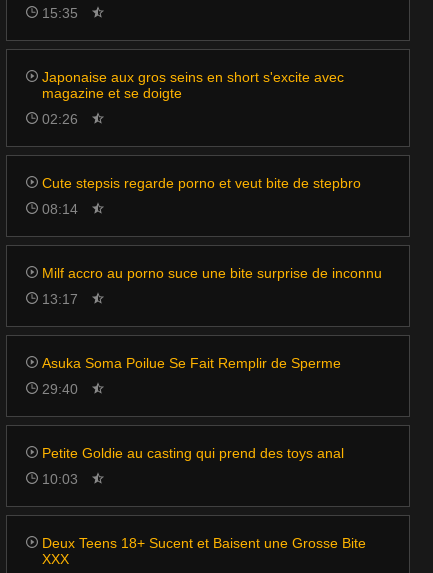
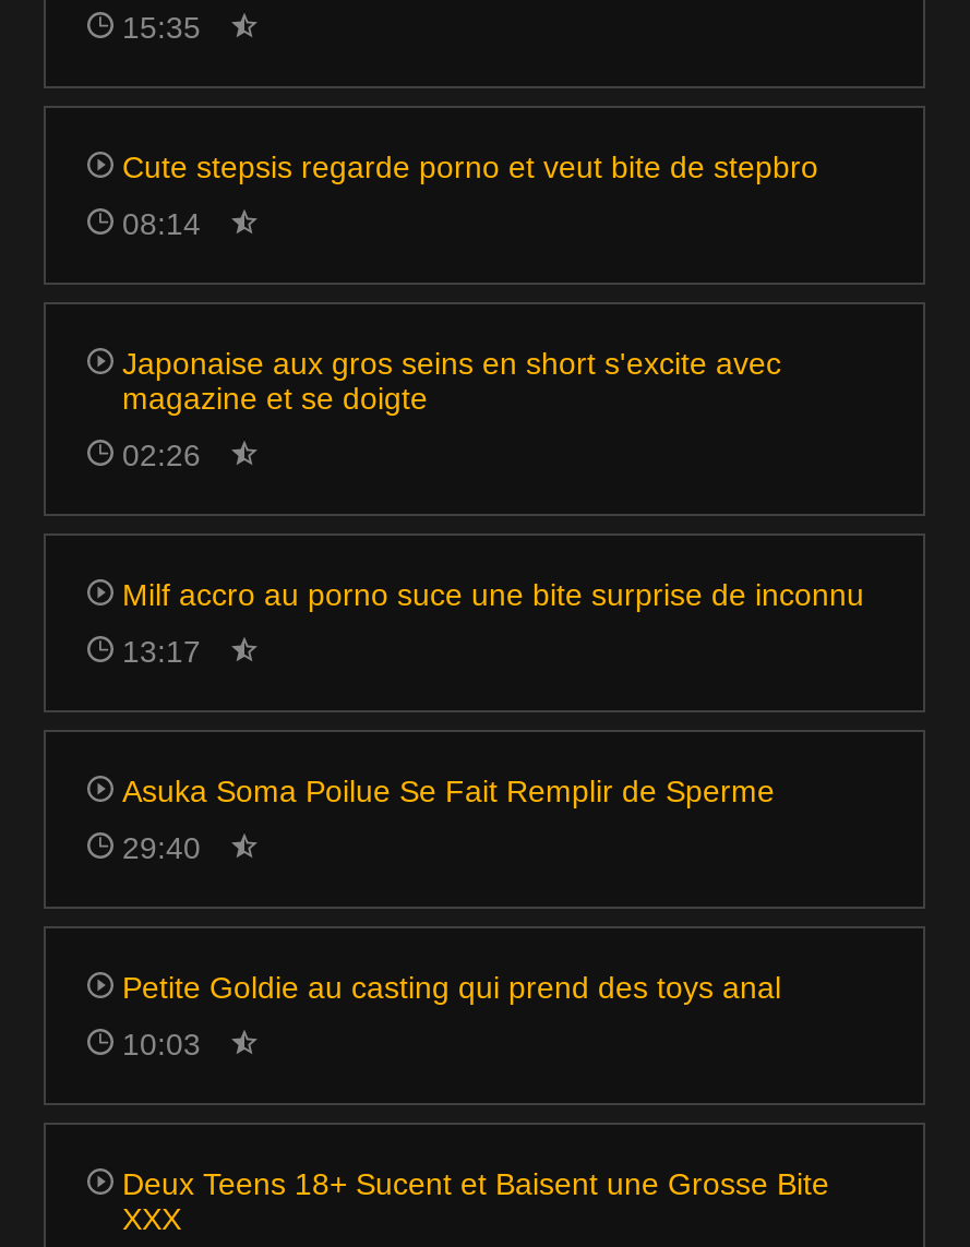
moved [42,69,344,127] -> [122,346,781,472]: Japonaise aux gros seins en short s'excite avec | magazine et se doigte | 02:26
moved [42,175,361,217] -> [122,149,818,241]: Cute stepsis regarde porno et veut bite de stepbro | 08:14

